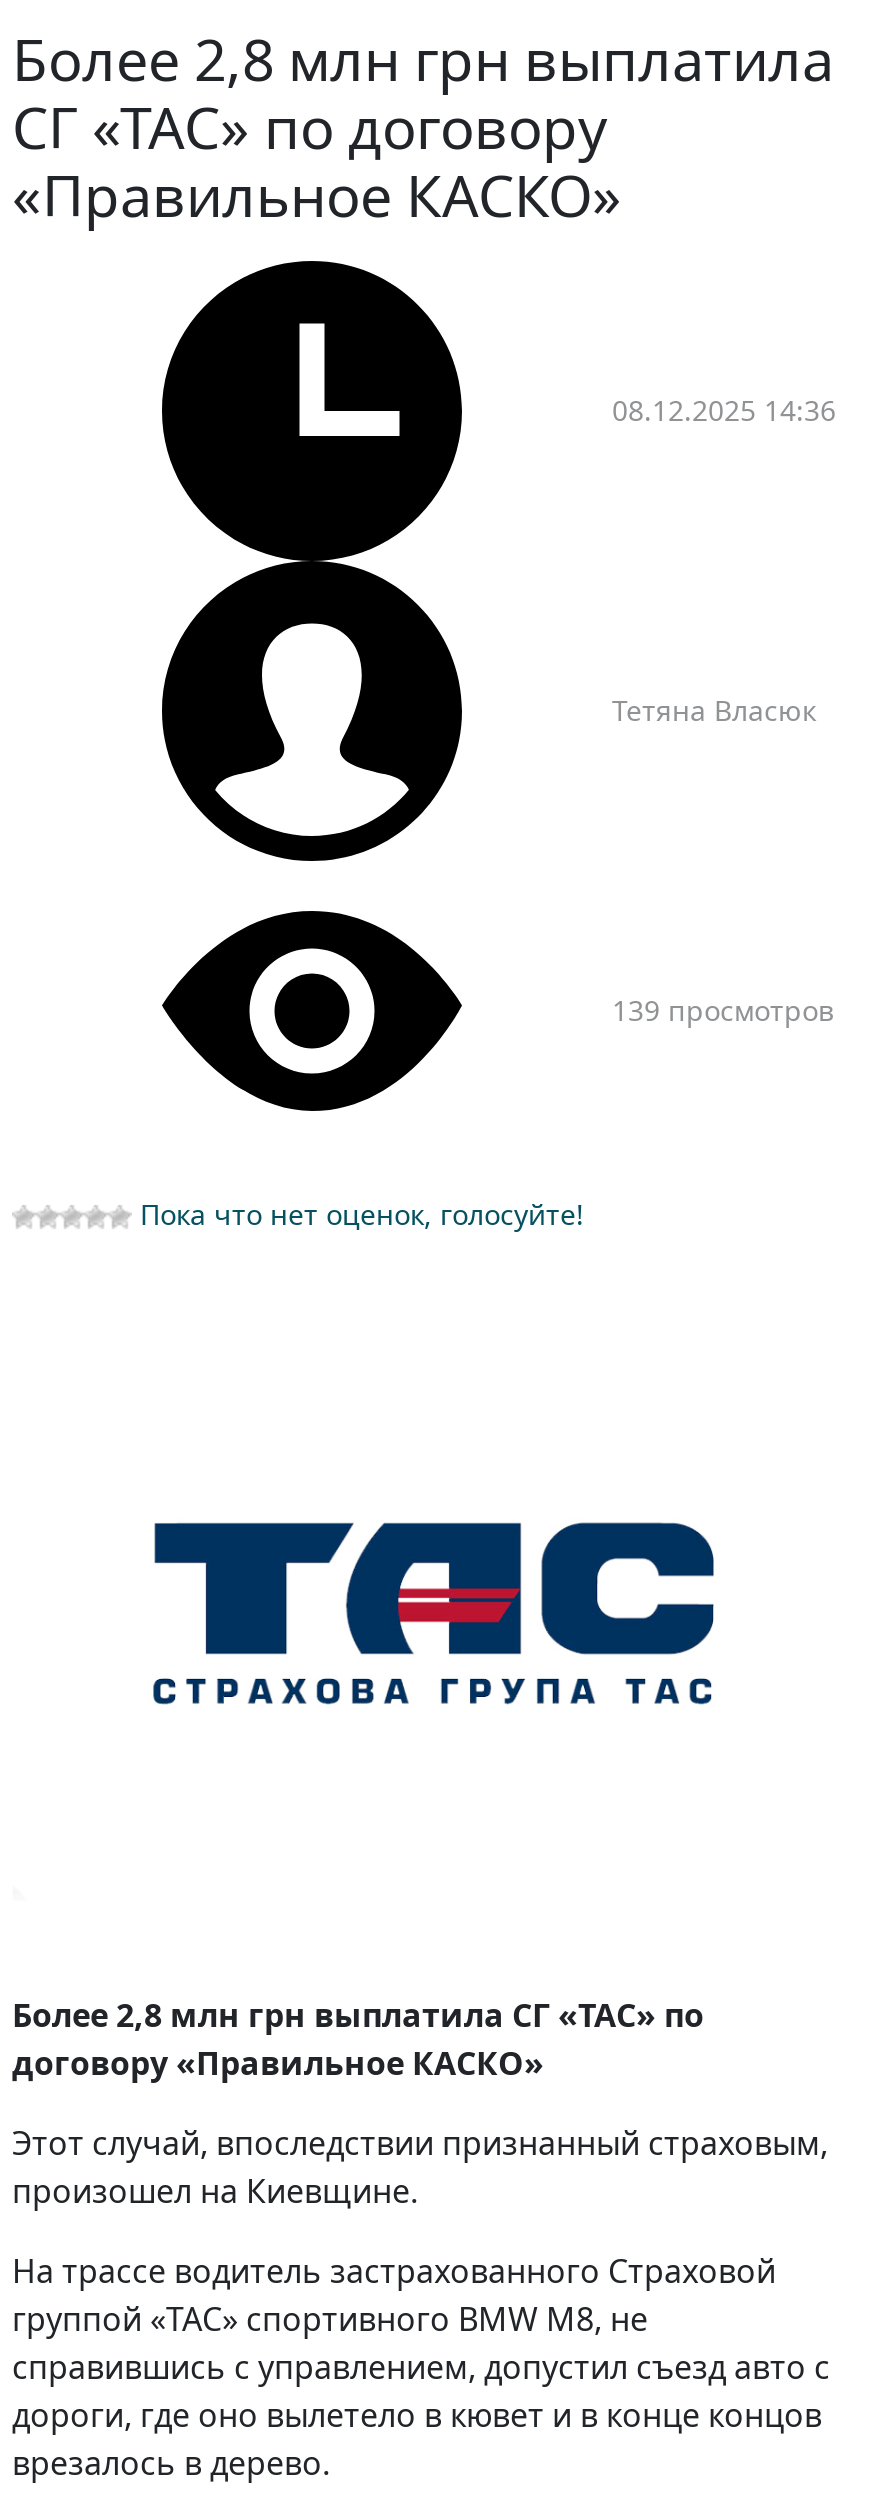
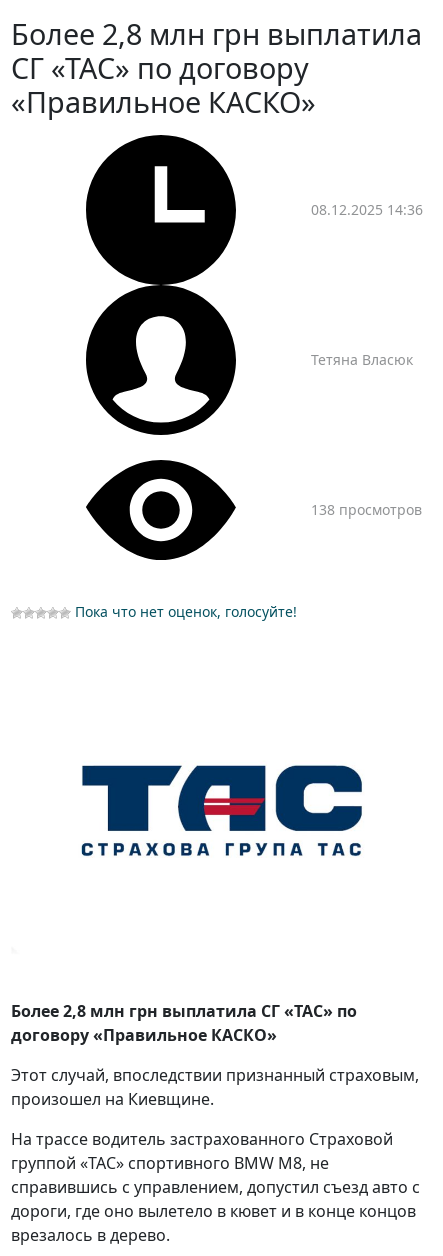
[612,991,834,1029] 139 просмотров -> [311,500,422,519] 138 просмотров

